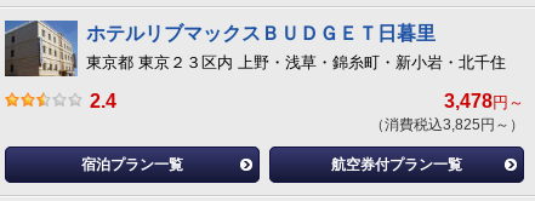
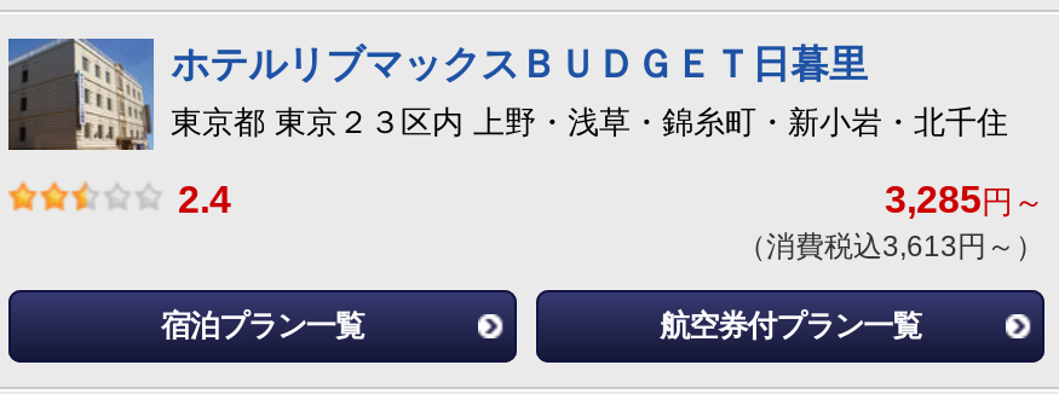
[444,90,524,111] 3,478円～ -> [885,178,1044,219] 3,285円～
[370,116,524,133] （消費税込3,825円～） -> [737,229,1044,263] （消費税込3,613円～）

